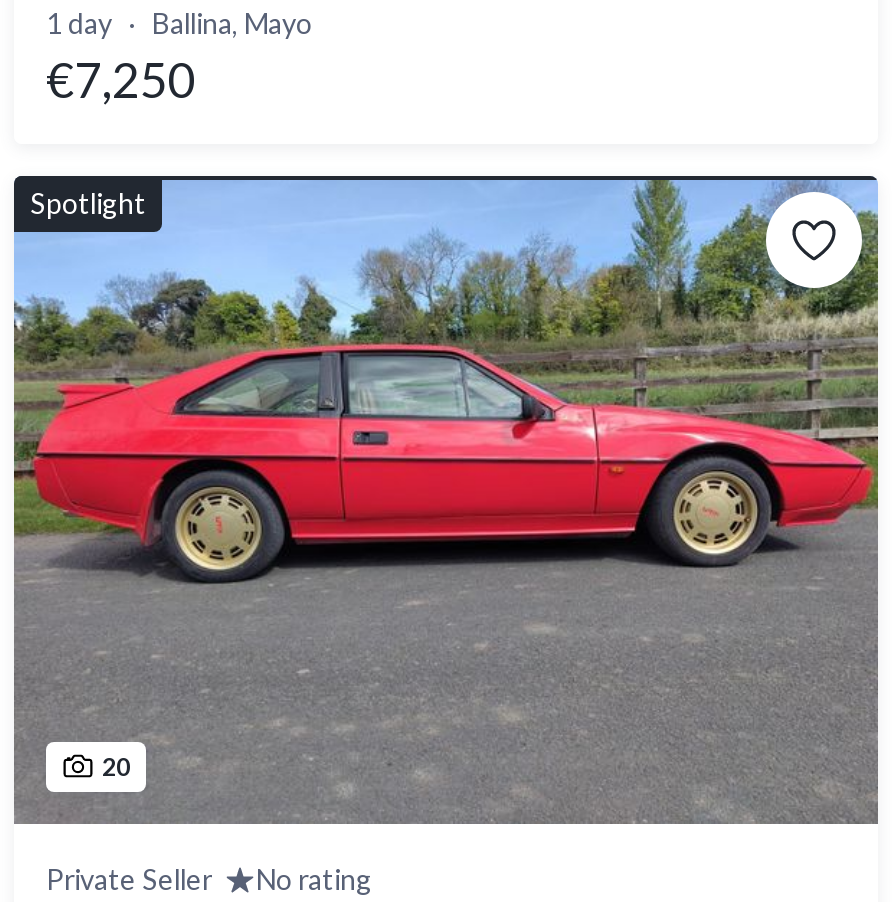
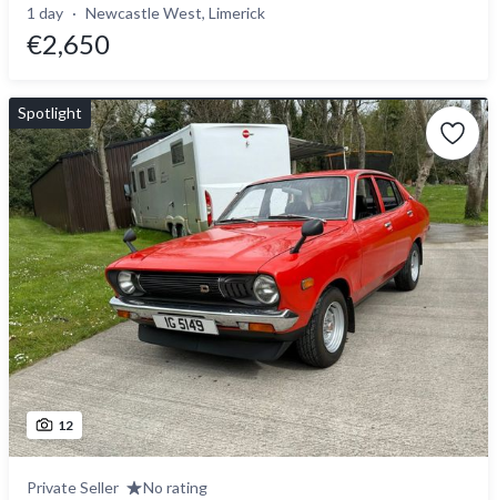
[46,6,312,108] Ballina, Mayo | €7,250 -> [27,3,265,60] Newcastle West, Limerick | €2,650
[12,178,878,824] [image] | 20 -> [8,99,489,457] [image] | 12

